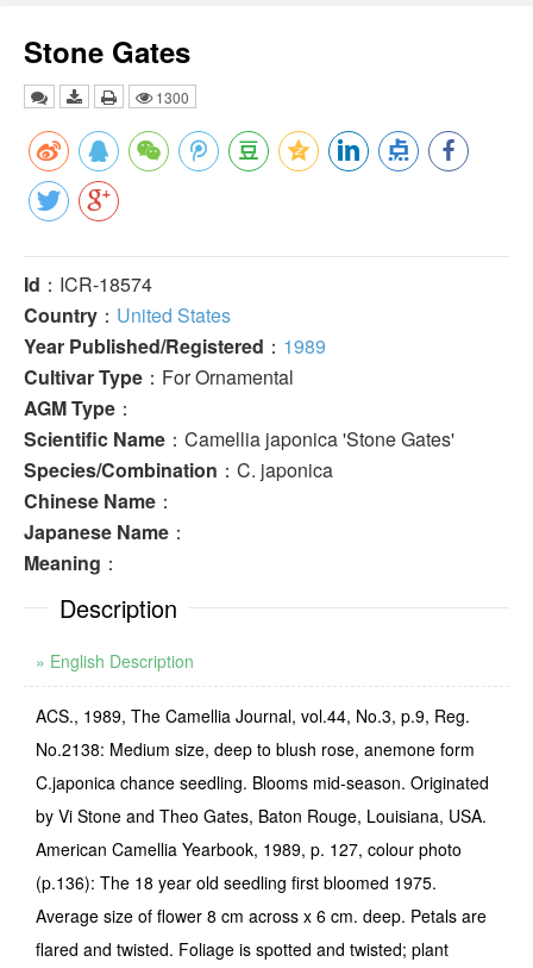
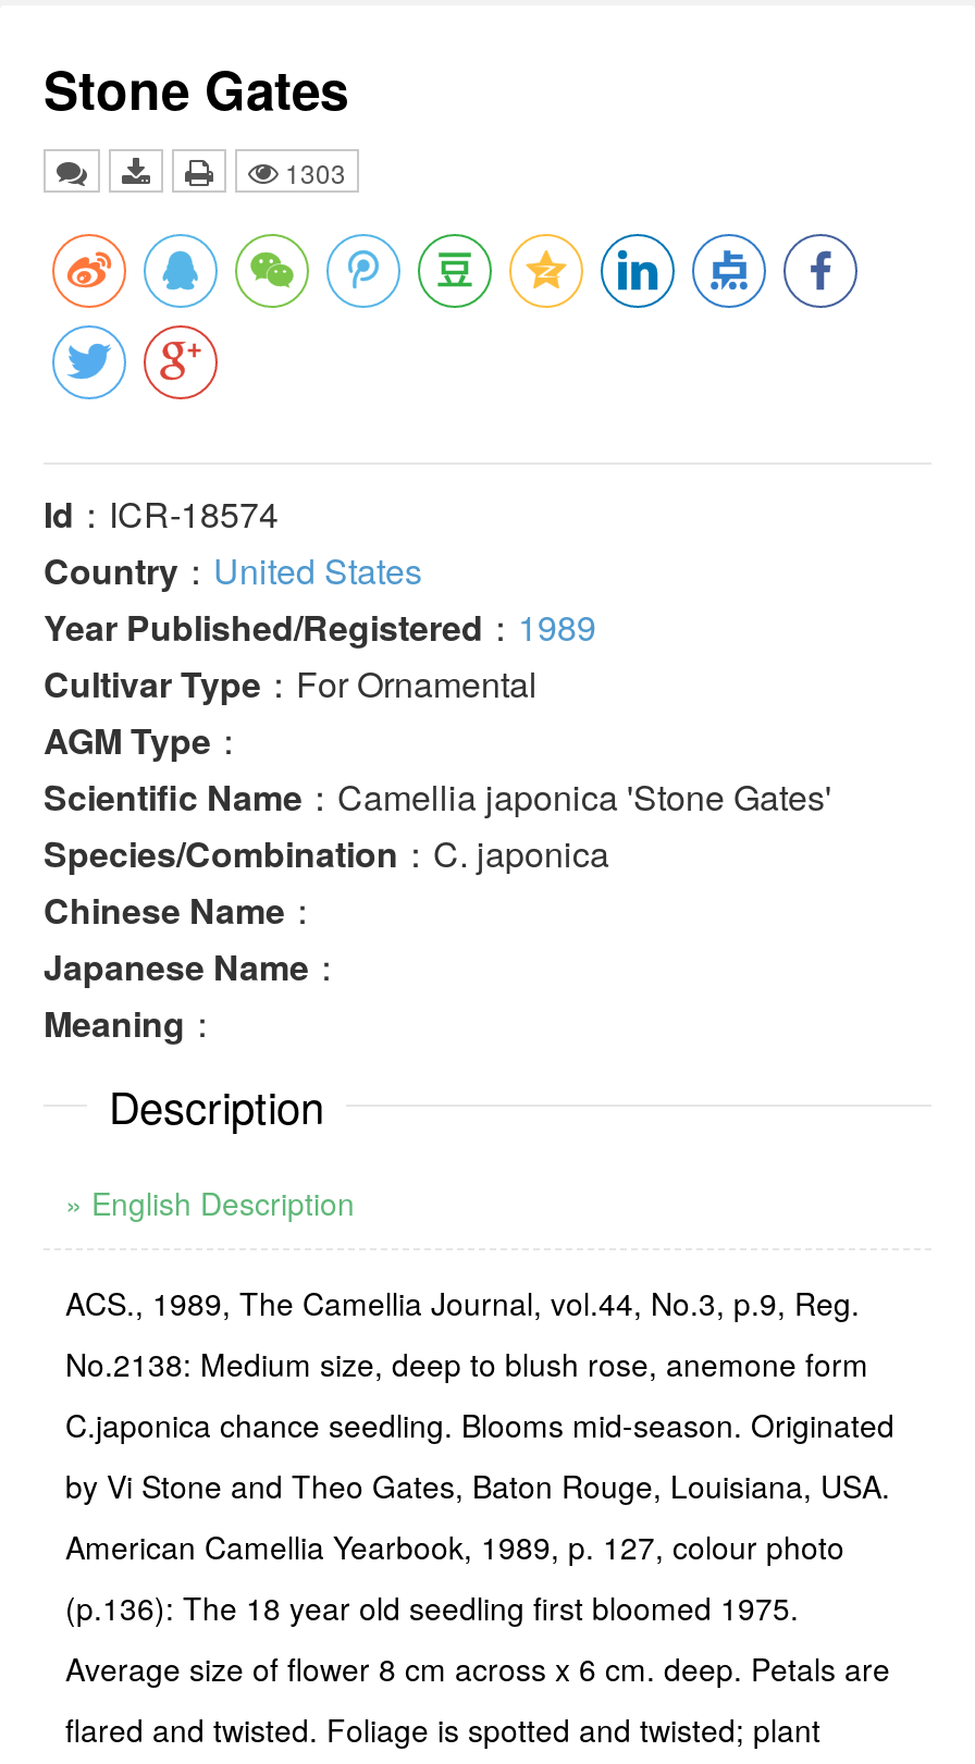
[152,87,189,107] 1300 -> [279,153,346,190] 1303

